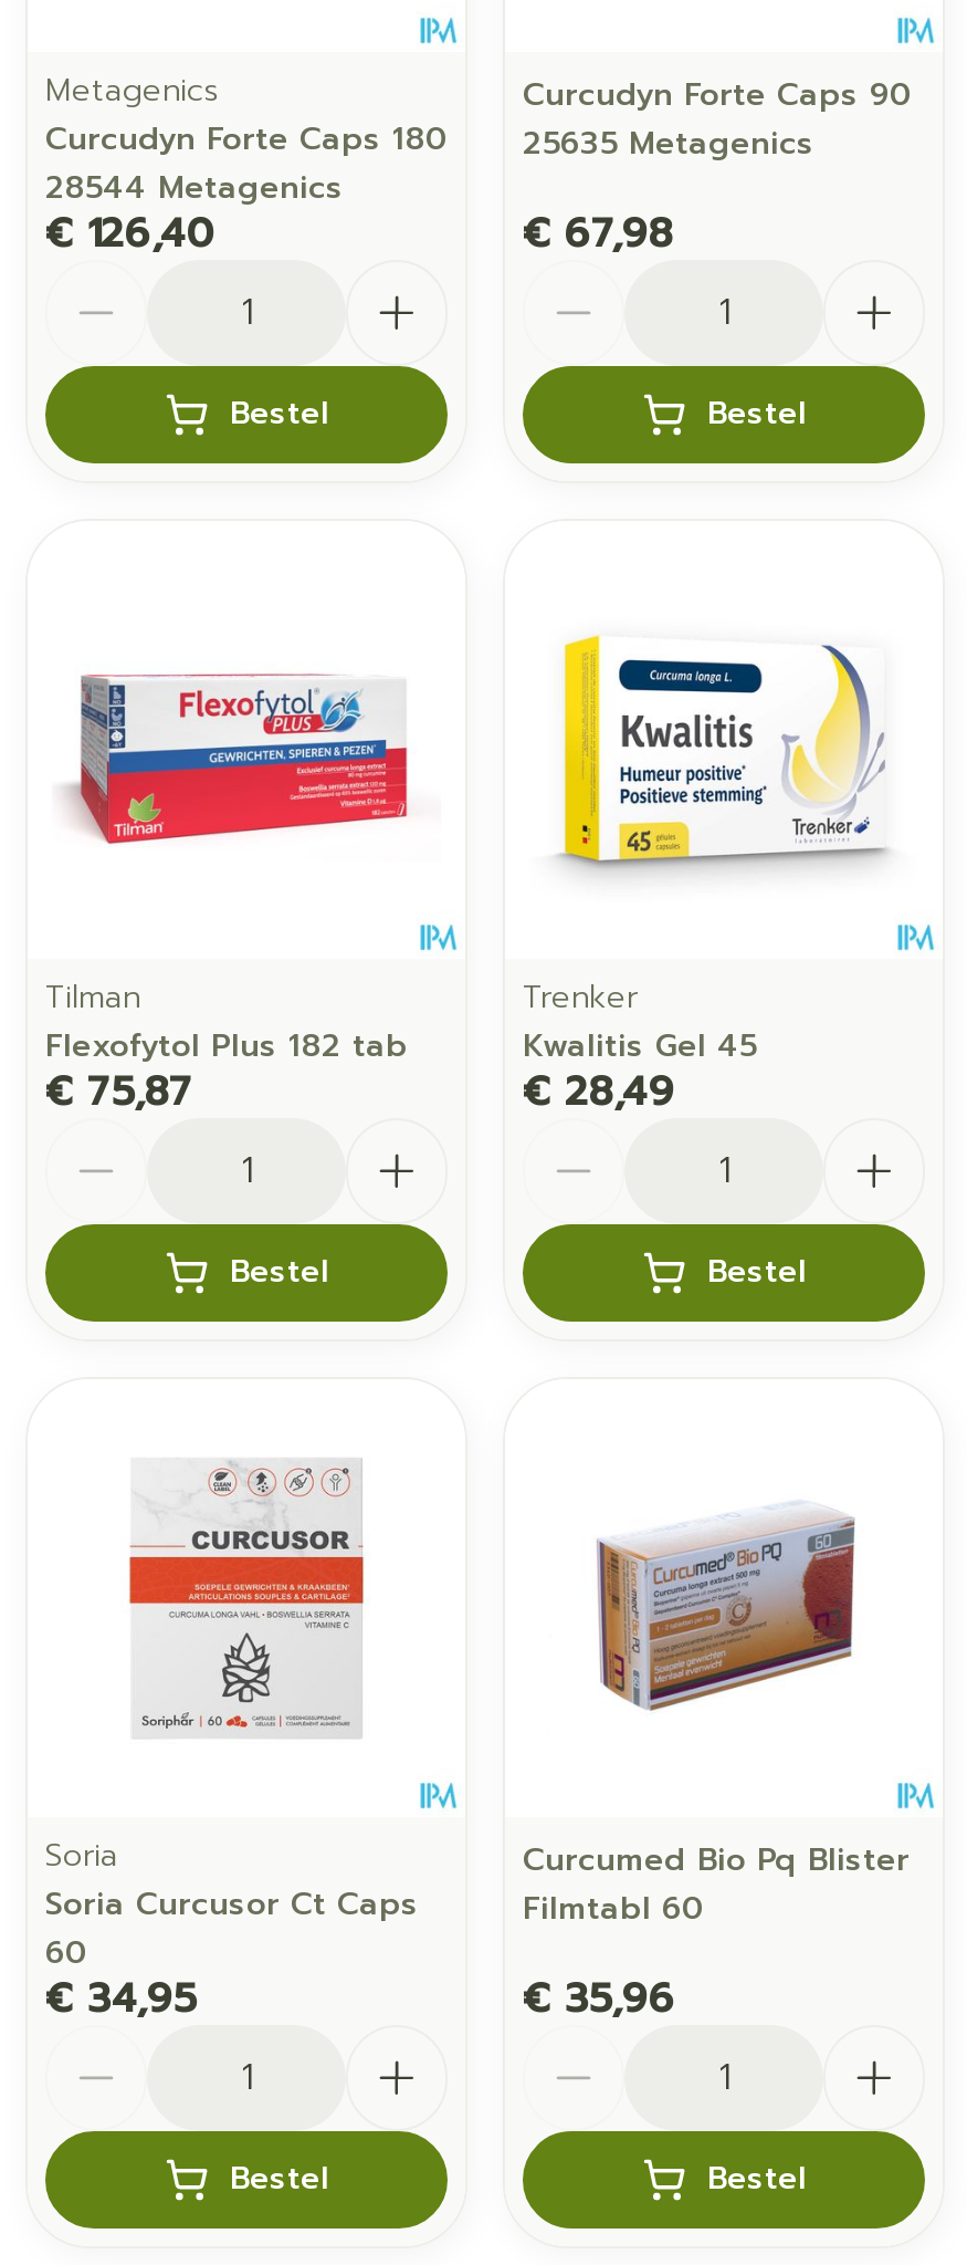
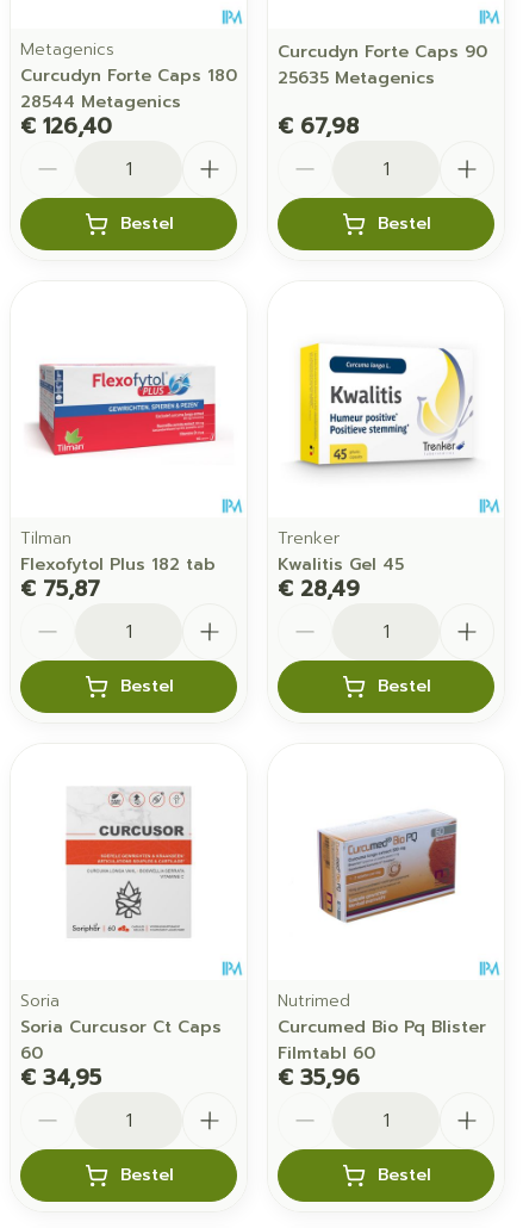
moved [523,1837,910,1932] -> [278,1015,486,1066]: Curcumed Bio Pq Blister | Filmtabl 60
none -> [278,988,350,1013] Nutrimed

